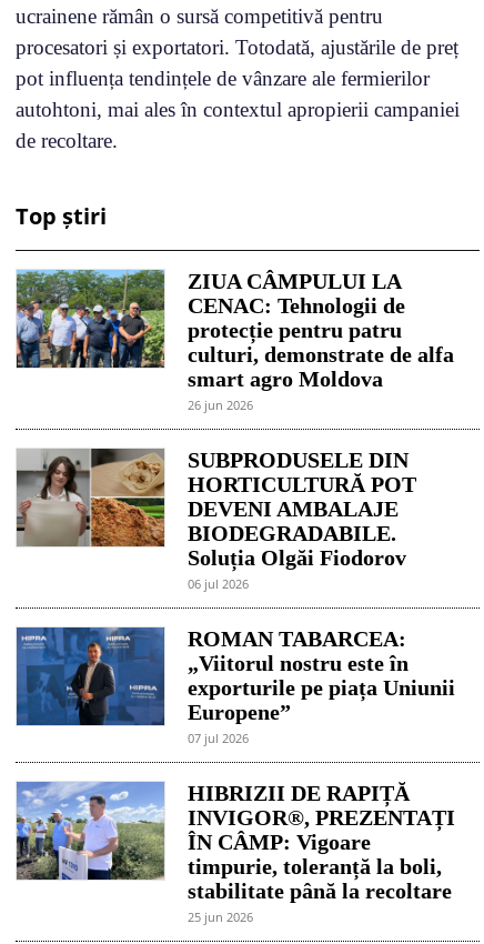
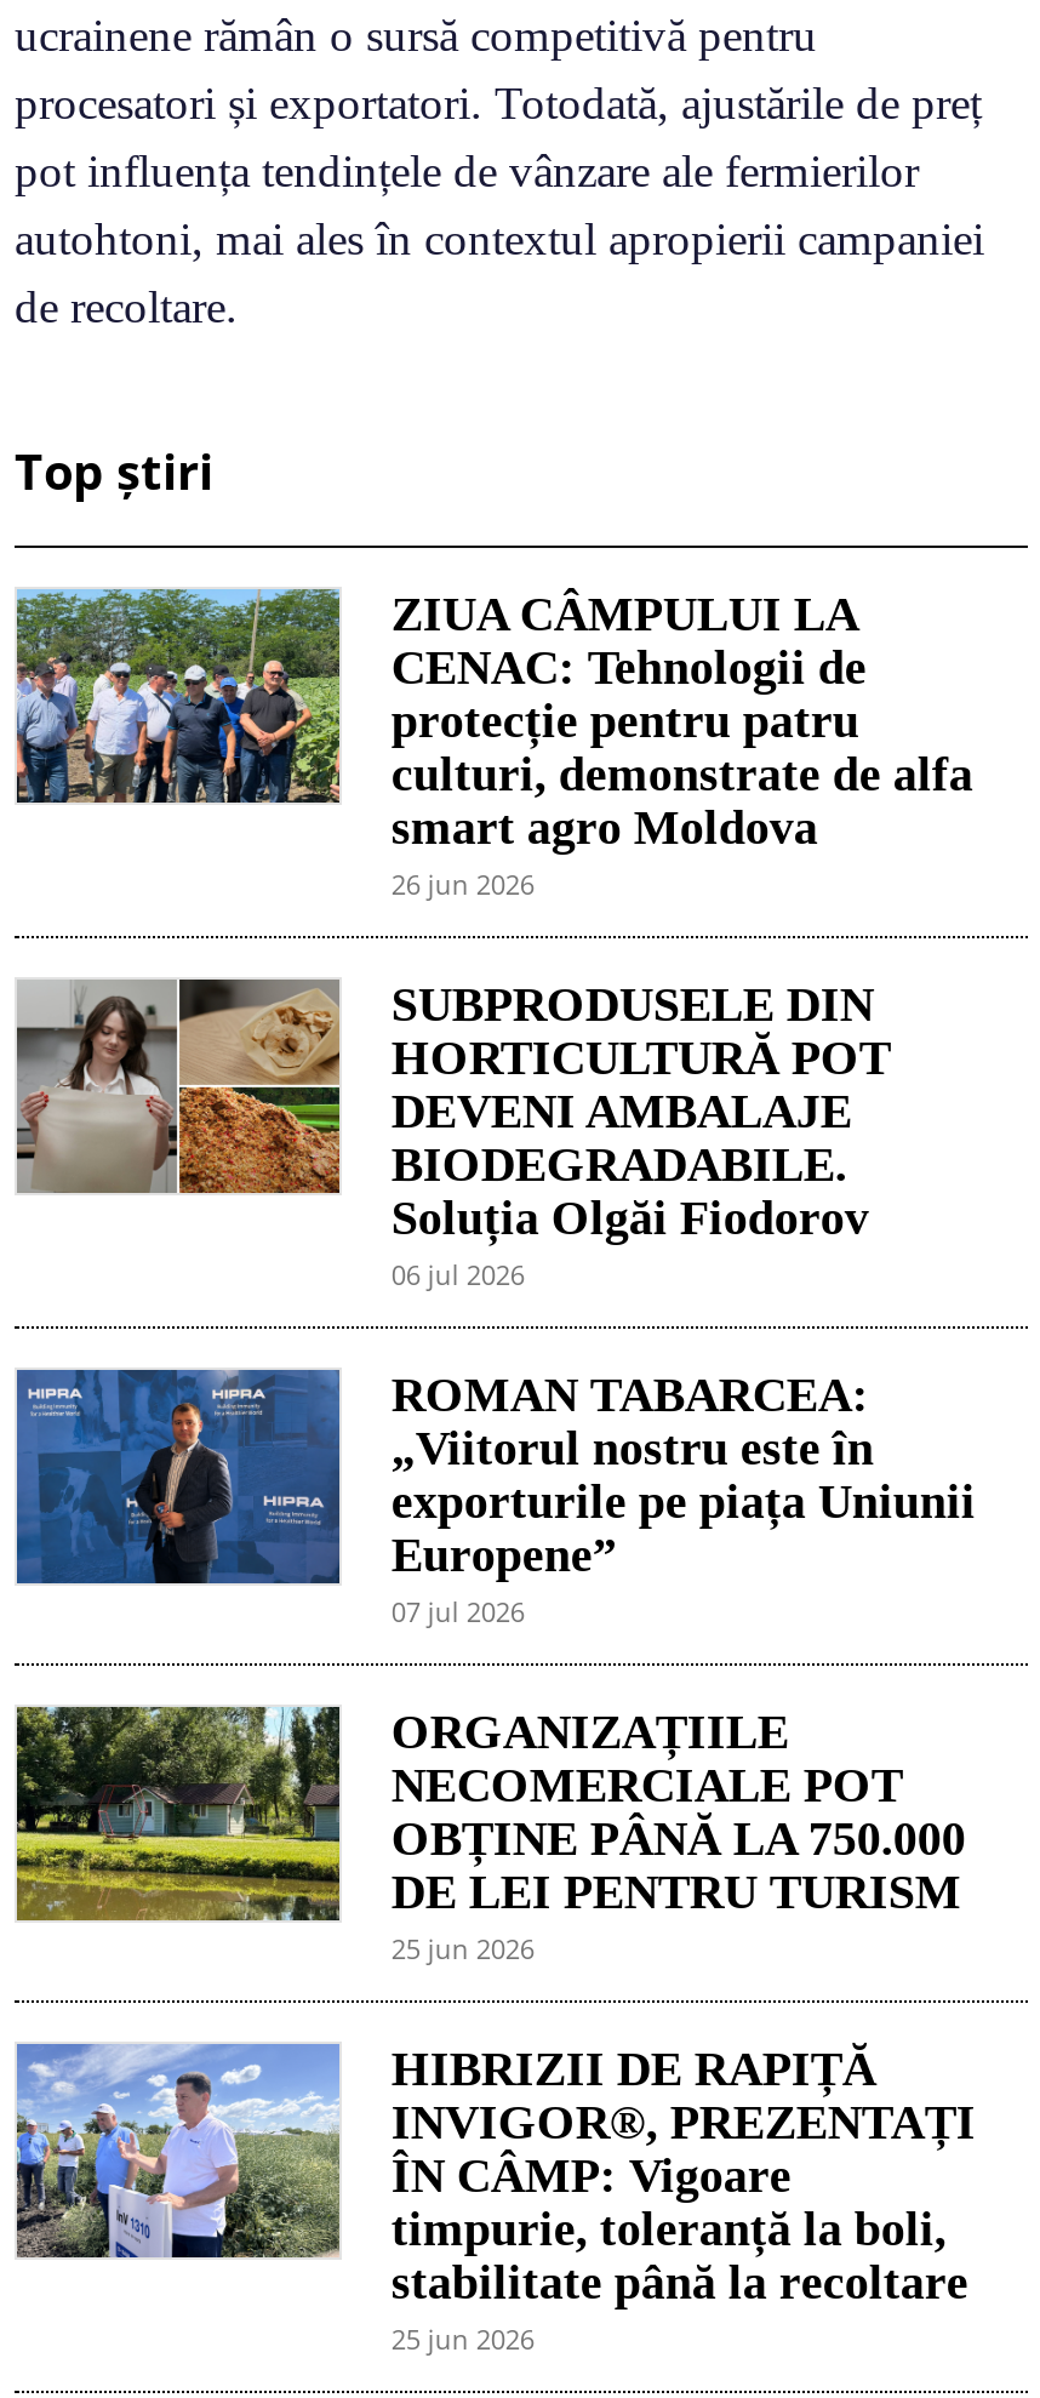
none -> [15,1704,966,1966] [image] | ORGANIZAȚIILE | NECOMERCIALE POT | OBȚINE PÂNĂ LA 750.000 | DE LEI PENTRU TURISM | 25 jun 2026

